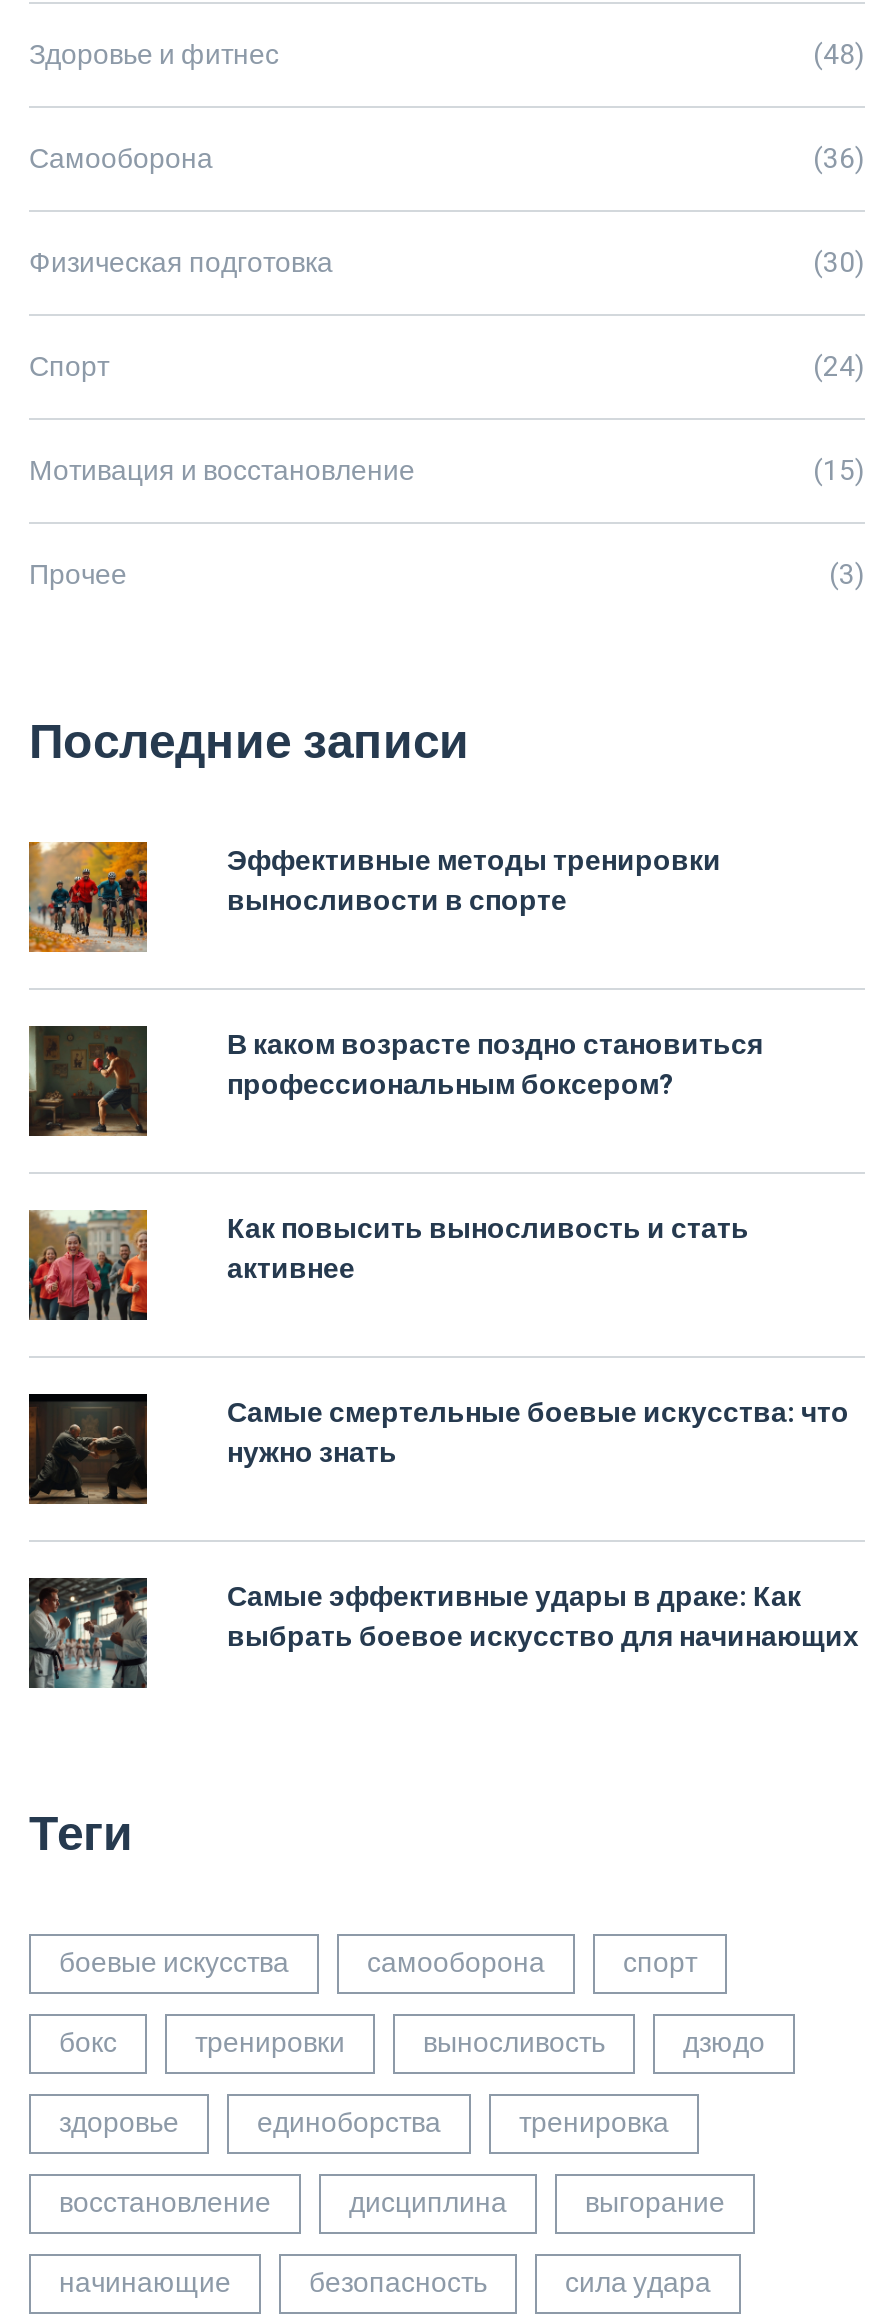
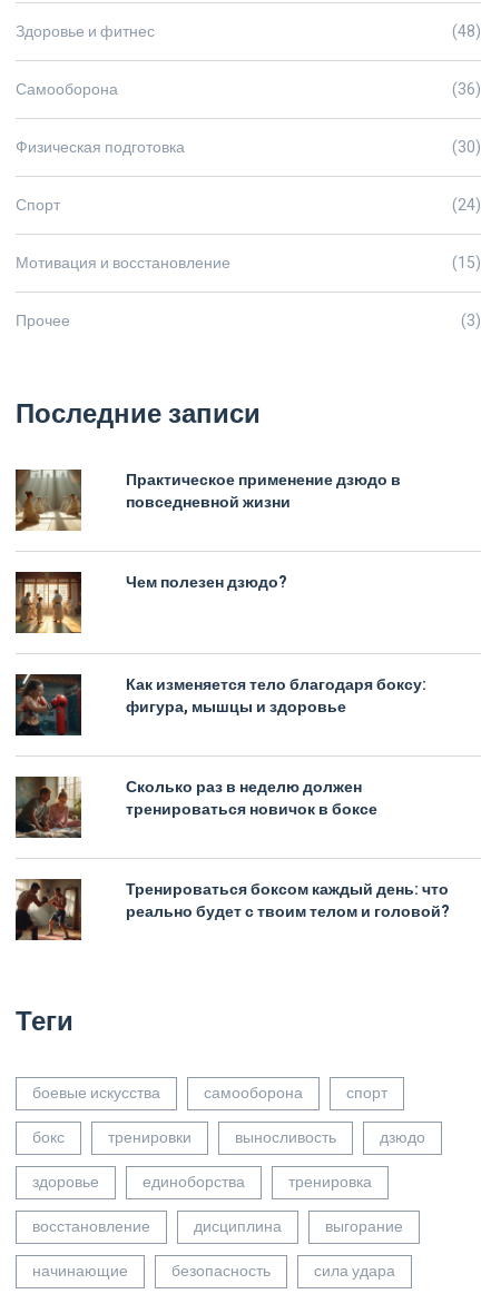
[27,840,721,952] [image] | Эффективные методы тренировки | выносливости в спорте -> [14,468,401,532] [image] | Практическое применение дзюдо в | повседневной жизни
[27,1024,763,1138] [image] | В каком возрасте поздно становиться | профессиональным боксером? -> [14,571,287,634] [image] | Чем полезен дзюдо?
[27,1208,749,1322] [image] | Как повысить выносливость и стать | активнее -> [14,673,426,737] [image] | Как изменяется тело благодаря боксу: | фигура, мышцы и здоровье
[29,1392,849,1502] [image] | Самые смертельные боевые искусства: что | нужно знать -> [16,776,377,838] [image] | Сколько раз в неделю должен | тренироваться новичок в боксе
[27,1576,859,1690] [image] | Самые эффективные удары в драке: Как | выбрать боевое искусство для начинающих -> [16,878,450,941] [image] | Тренироваться боксом каждый день: что | реально будет с твоим телом и головой?

